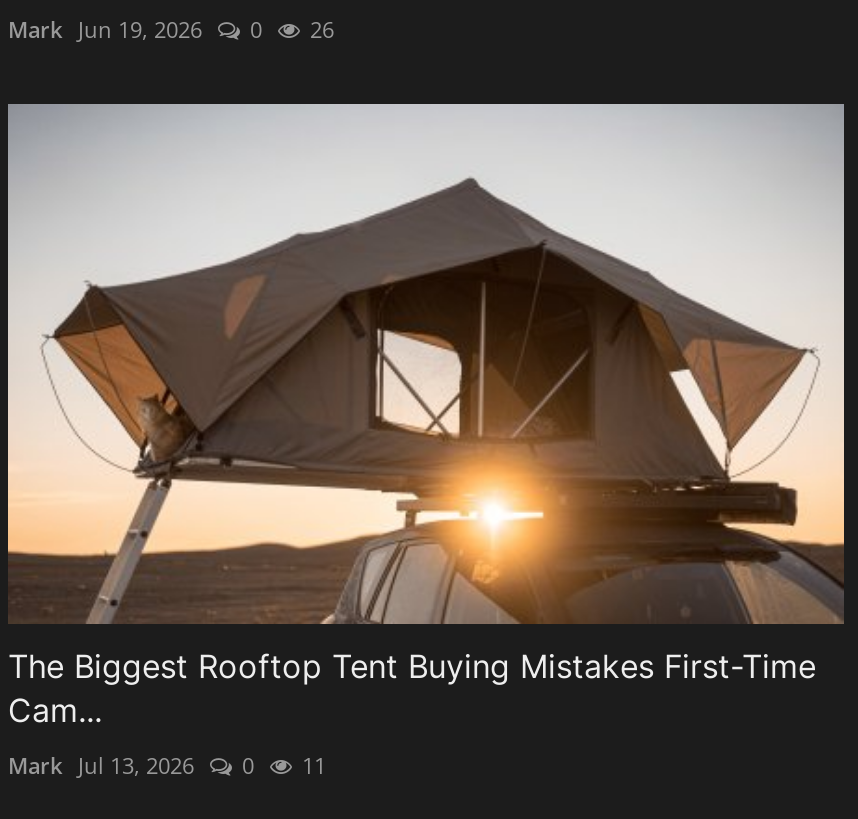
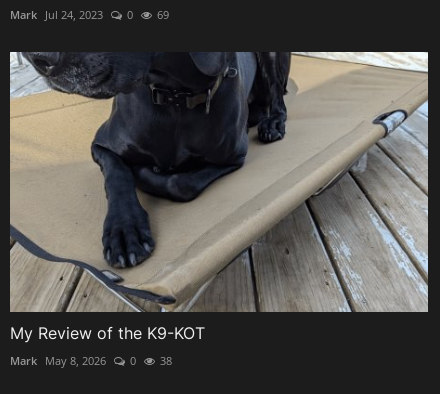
[8,14,202,44] Mark Jun 19, 2026 -> [10,7,103,22] Mark Jul 24, 2023
[310,14,334,44] 26 -> [157,7,169,22] 69
[8,102,844,730] [image] | The Biggest Rooftop Tent Buying Mistakes First-Time | Cam... -> [9,51,429,343] [image] | My Review of the K9-KOT
[8,750,194,780] Mark Jul 13, 2026 -> [10,353,106,368] Mark May 8, 2026
[302,750,326,780] 11 -> [160,353,172,368] 38

